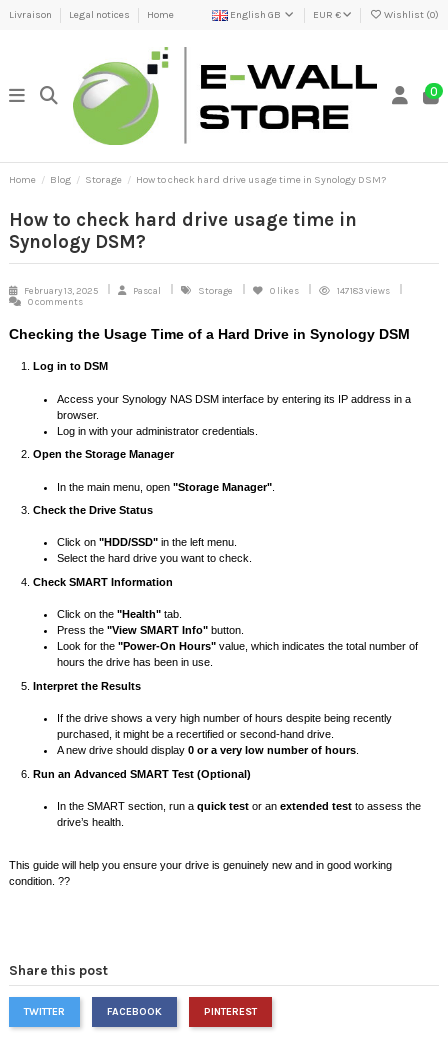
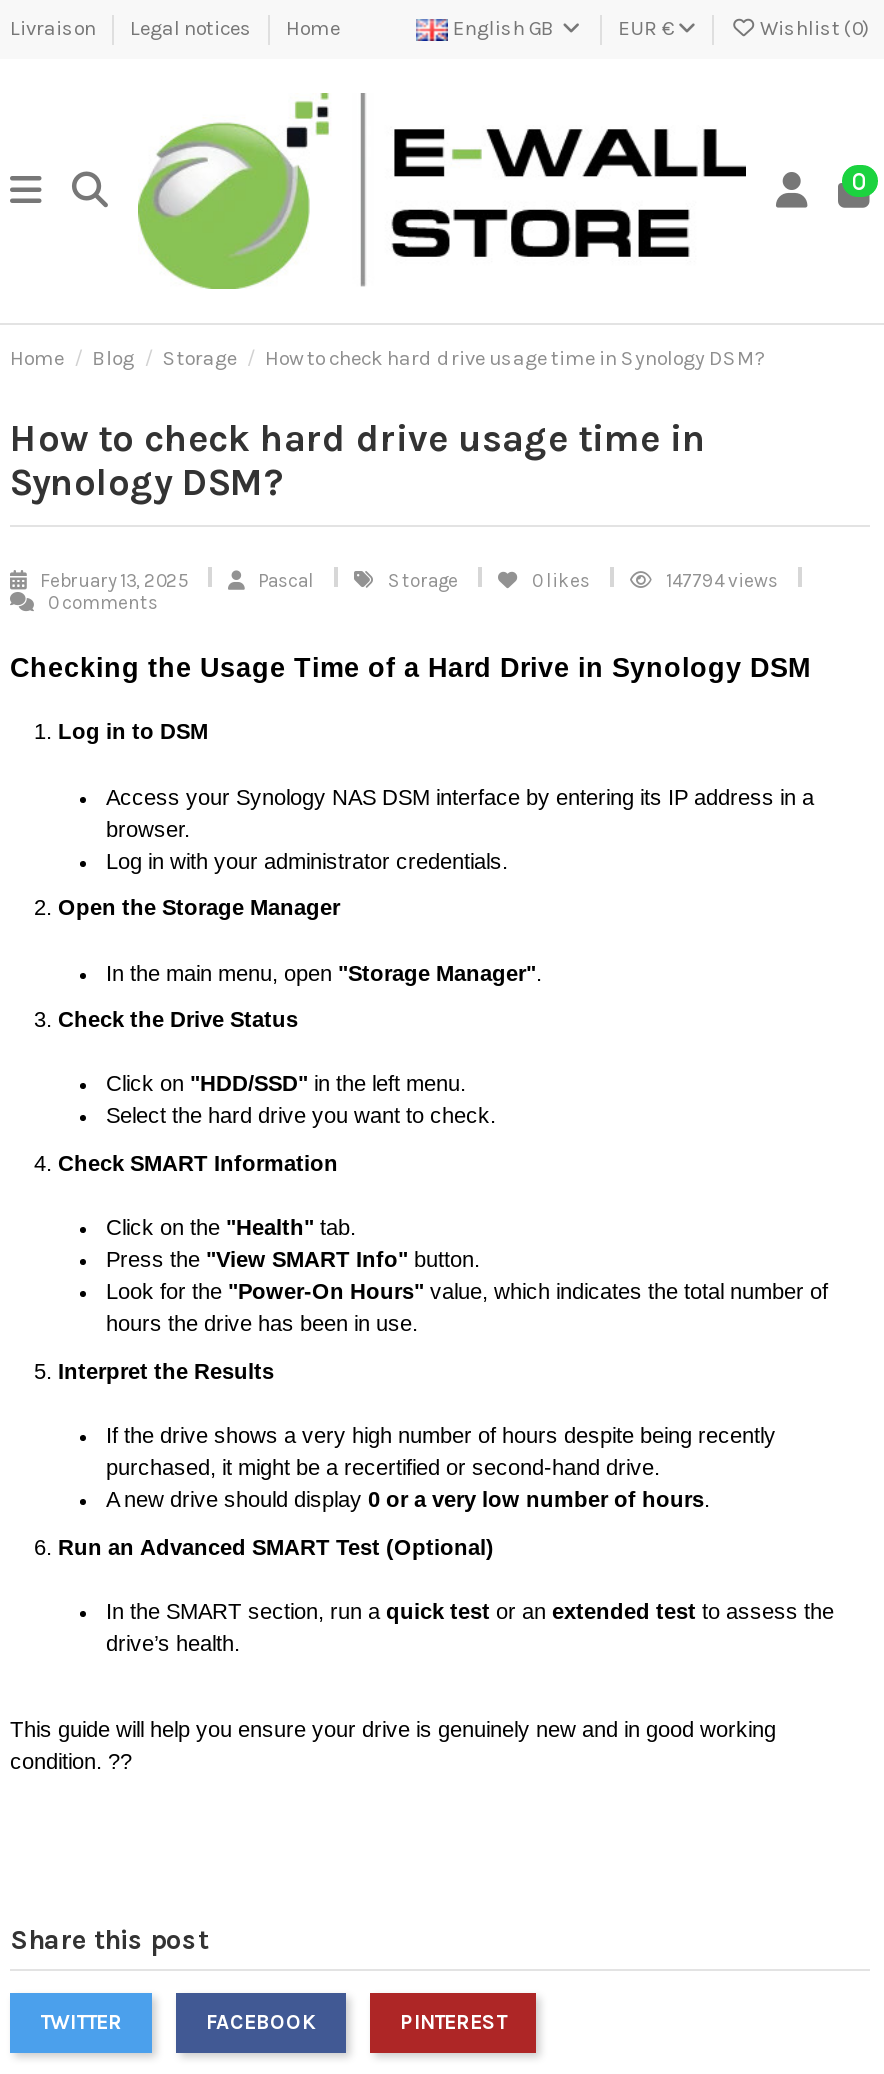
[337,285,392,296] 147183 views -> [666,568,782,590] 147794 views

